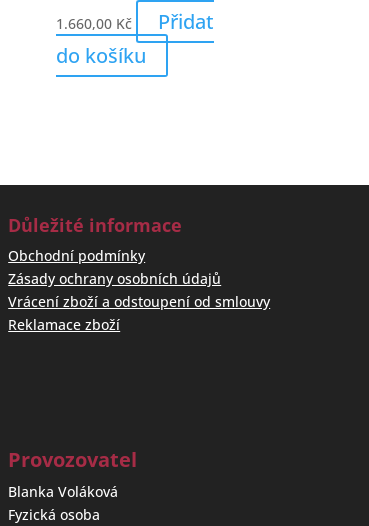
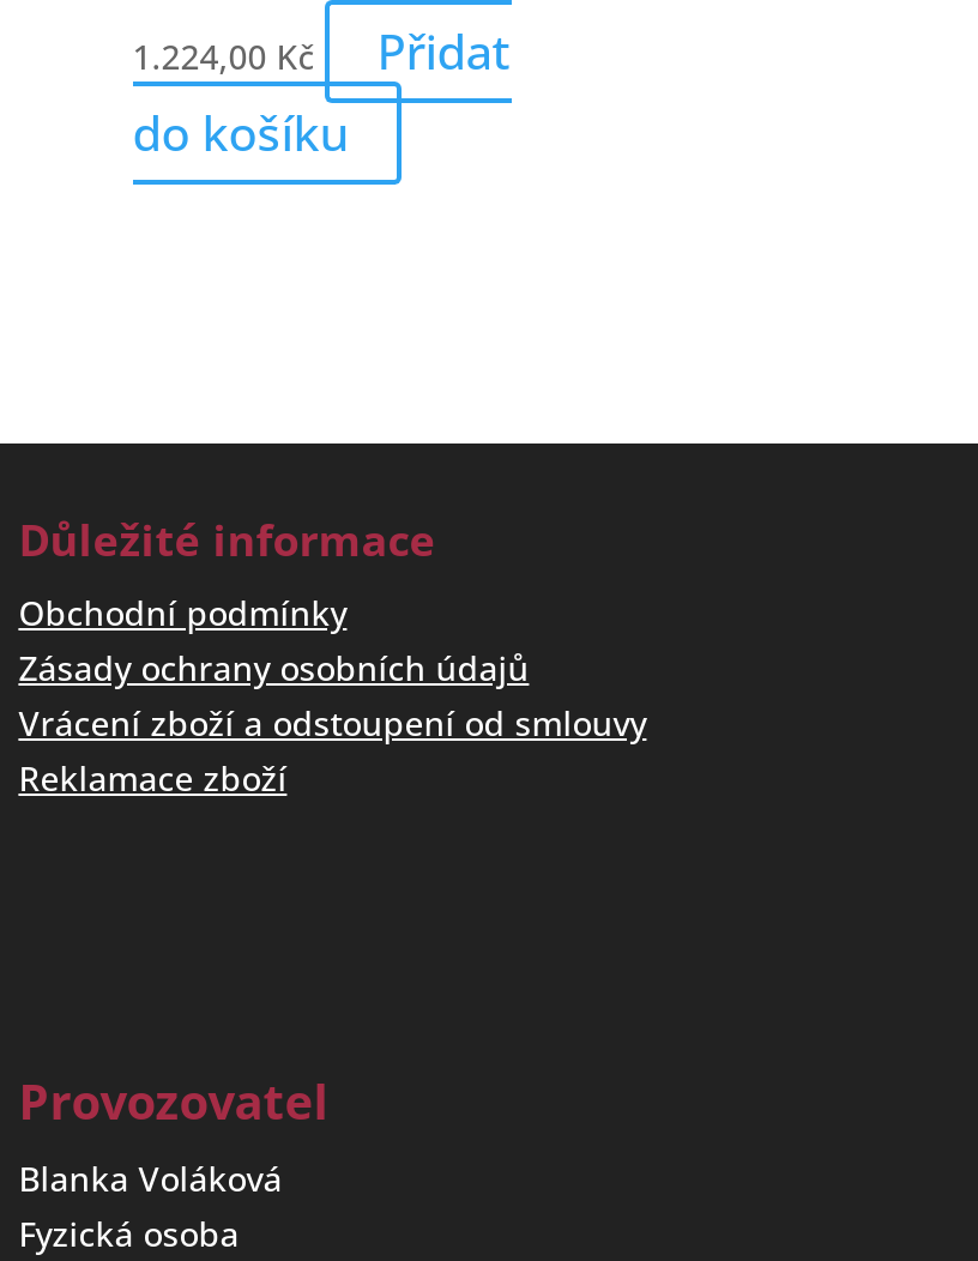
[56,8,214,35] 1.660,00 Kč Přidat -> [133,20,511,84] 1.224,00 Kč Přidat

